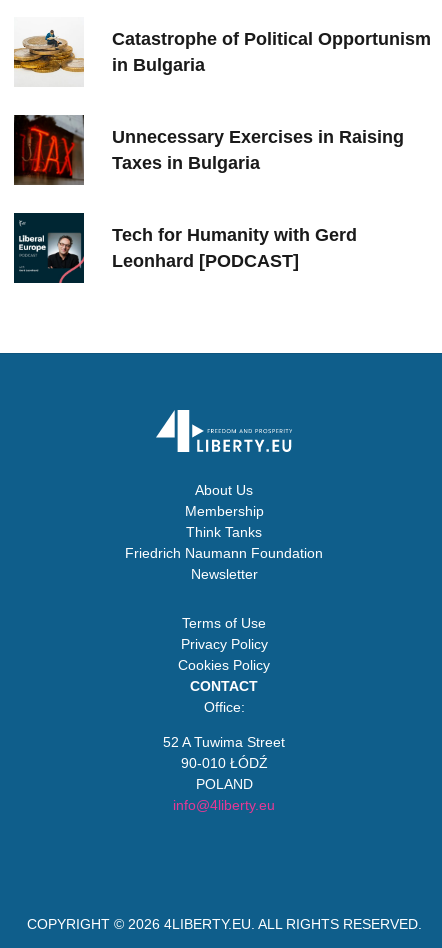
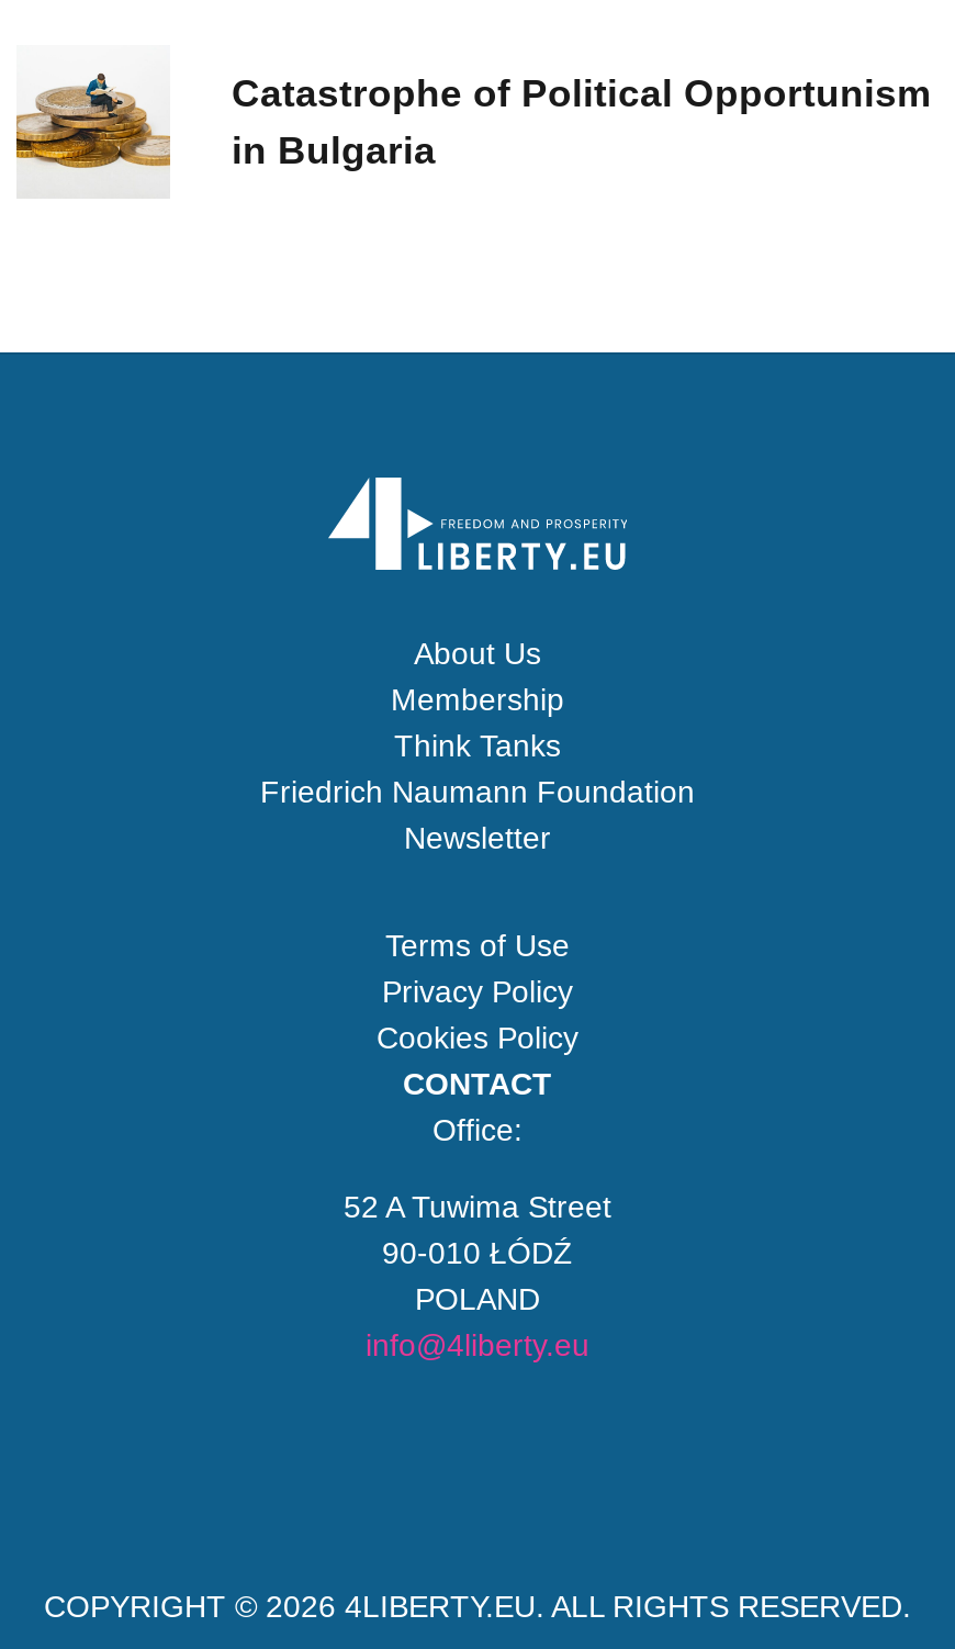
[13,114,404,186] [image] | Unnecessary Exercises in Raising | Taxes in Bulgaria -> none
[13,212,357,284] [image] | Tech for Humanity with Gerd | Leonhard [PODCAST] -> none

